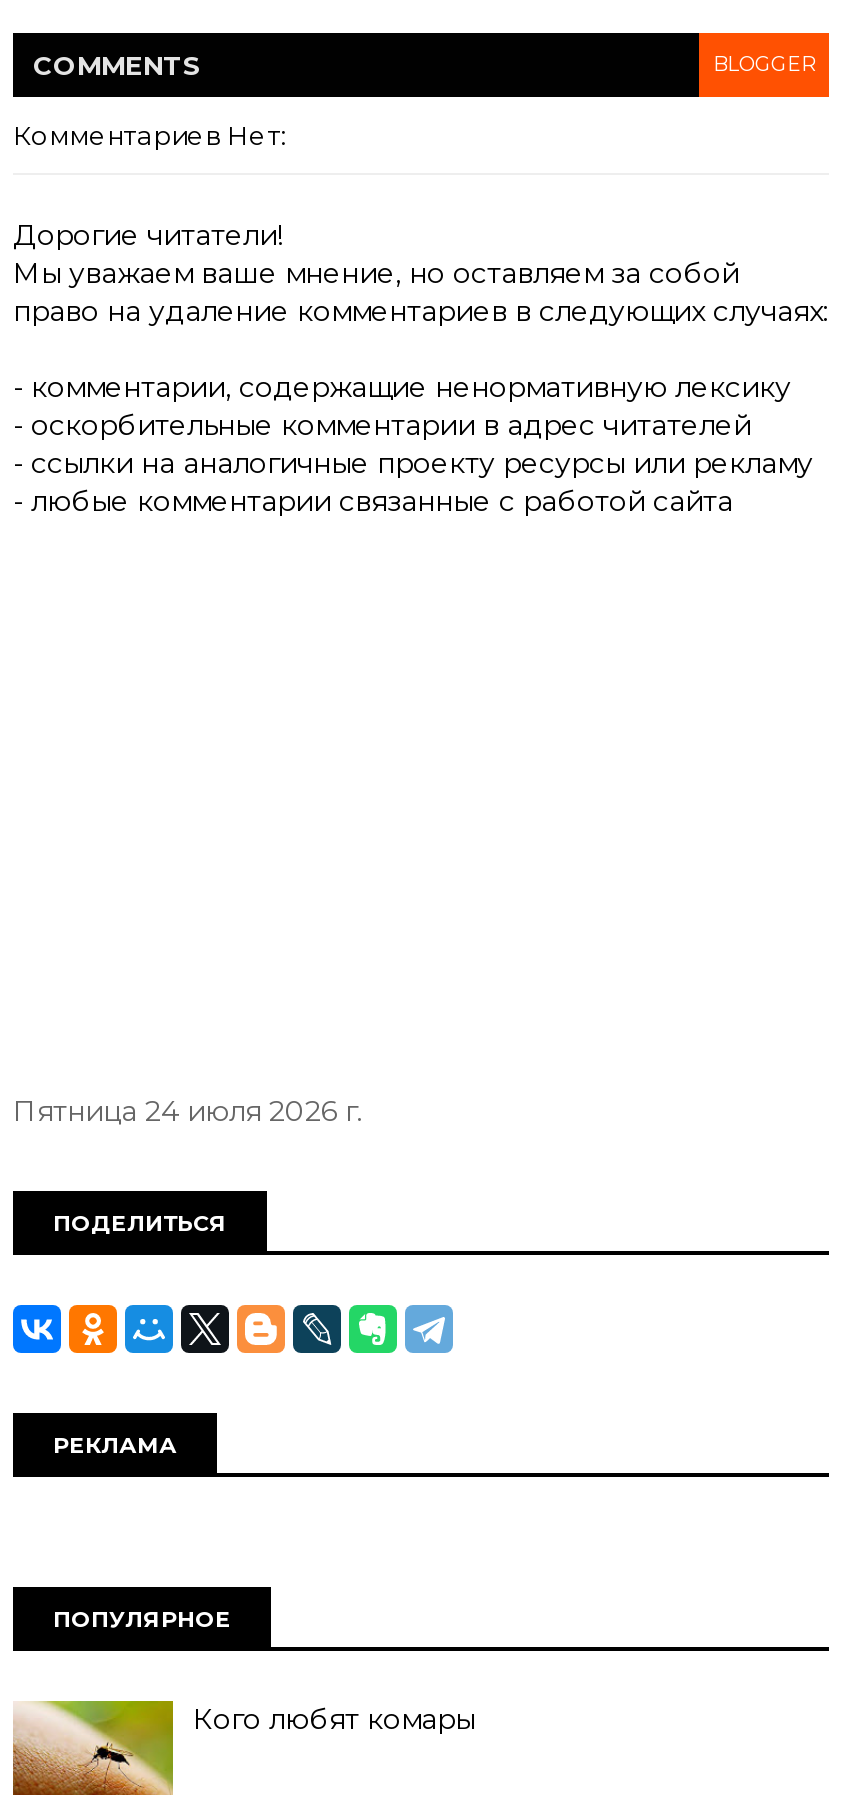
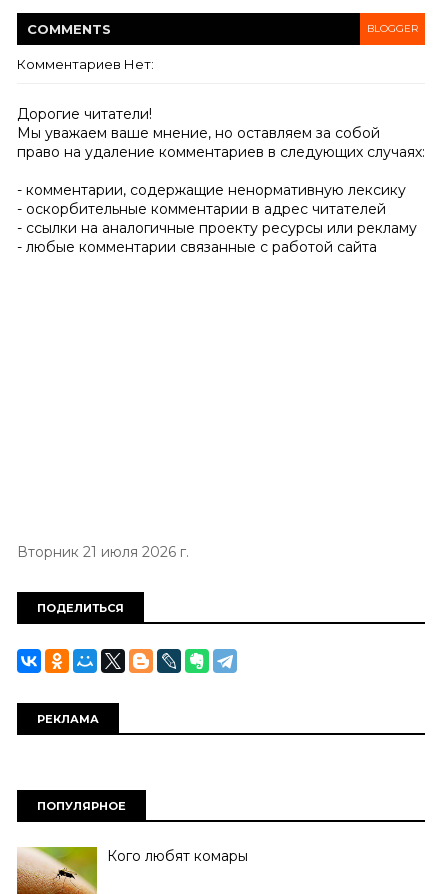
[13,1093,363,1129] Пятница 24 июля 2026 г. -> [17,543,189,561] Вторник 21 июля 2026 г.

